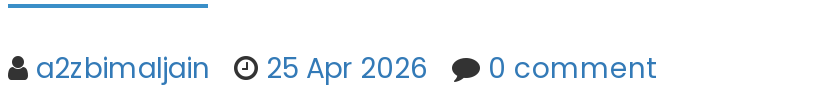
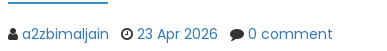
[36,48,658,88] a2zbimaljain 25 Apr 2026 0 comment -> [22,24,333,44] a2zbimaljain 23 Apr 2026 0 comment

